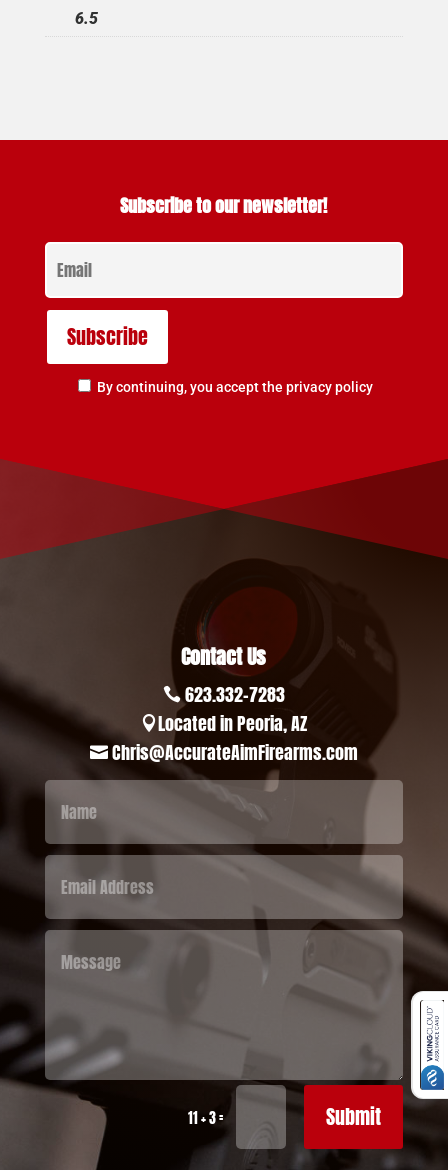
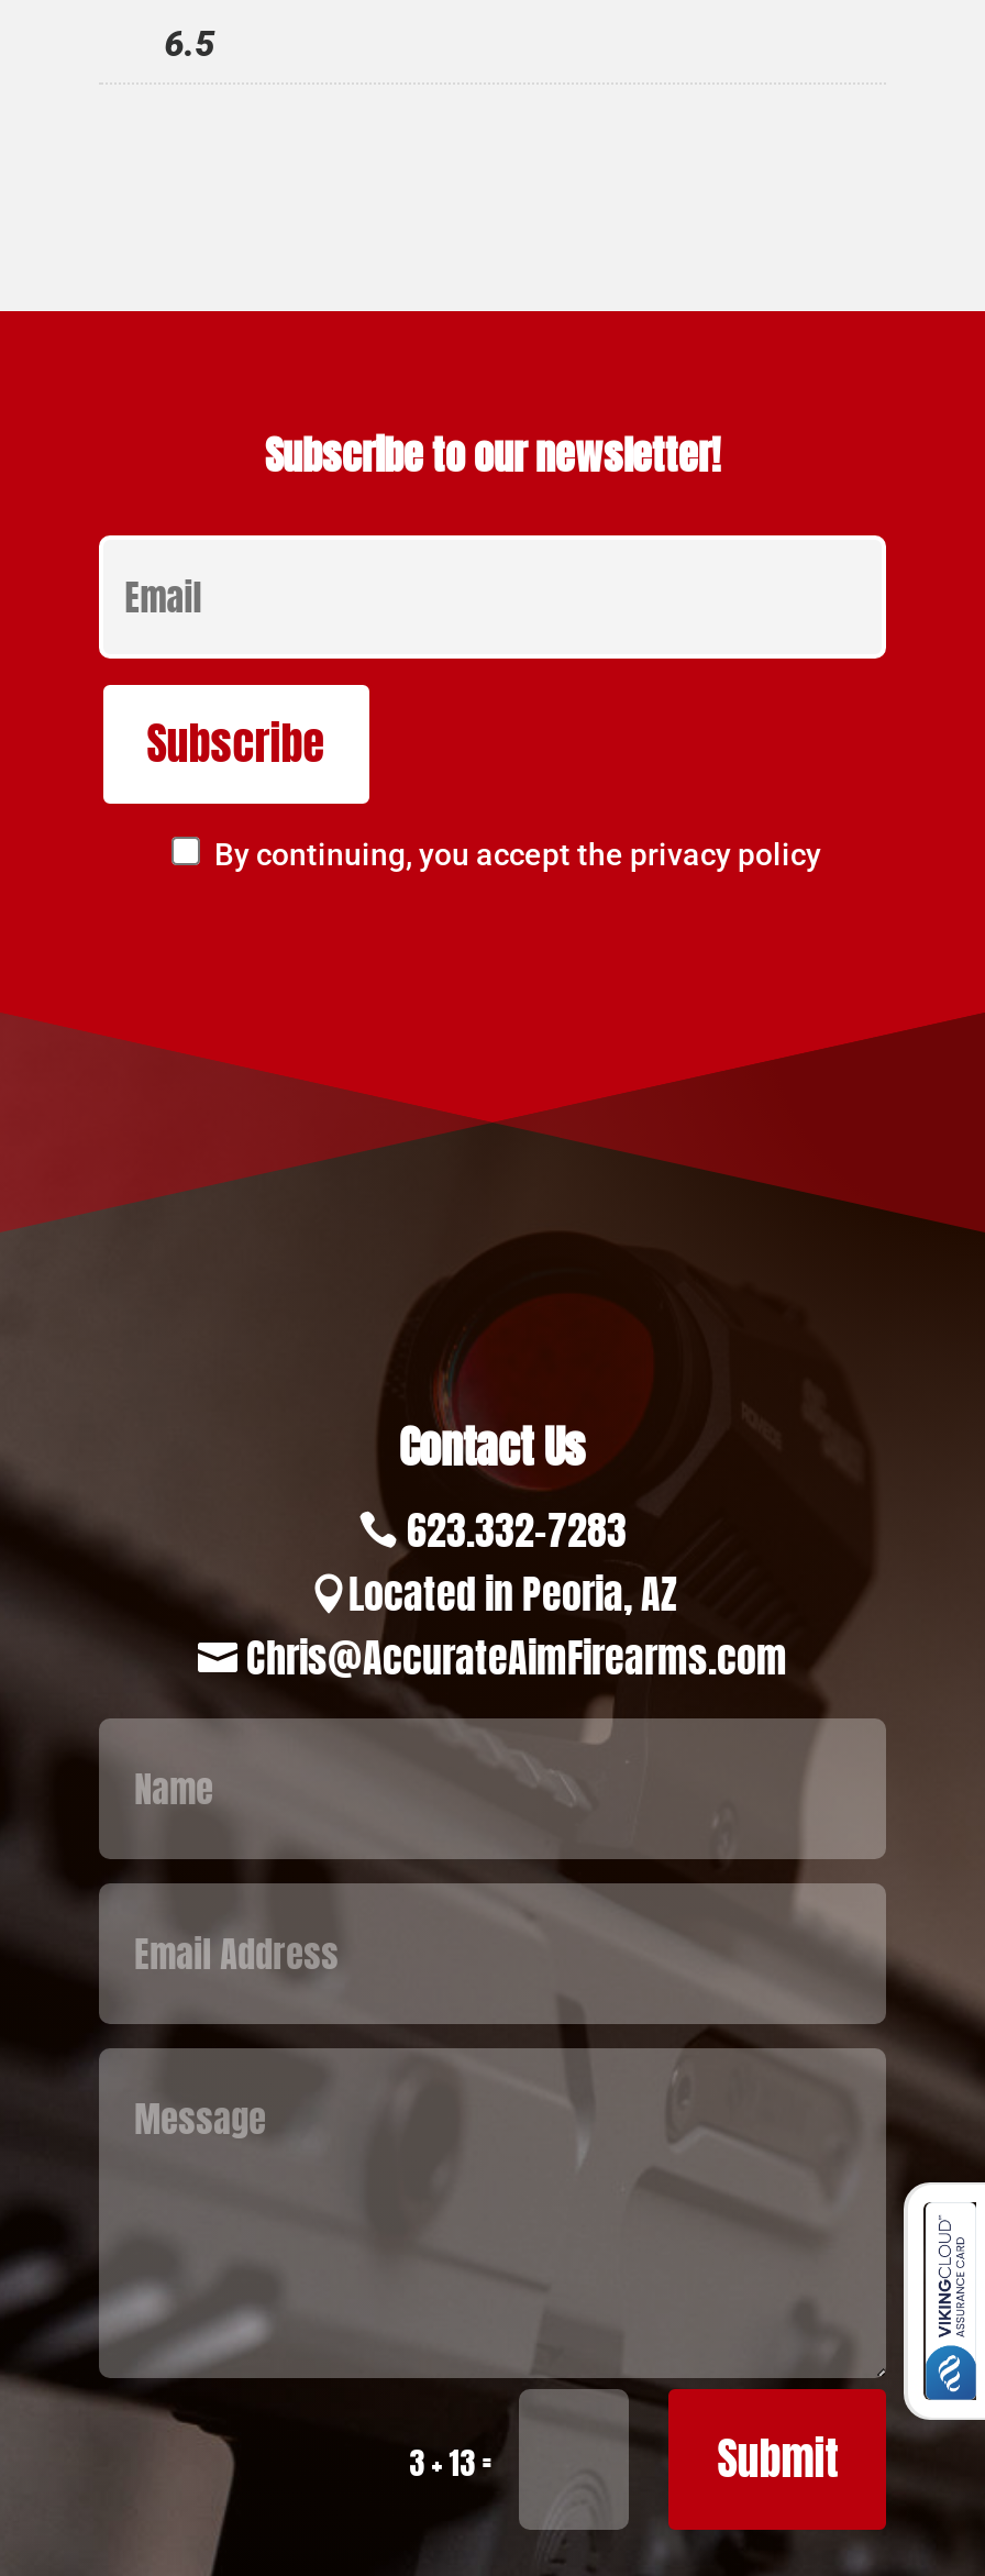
[188,1108,226,1130] 11 + 3= -> [409,2440,497,2487] 3 + 13=

